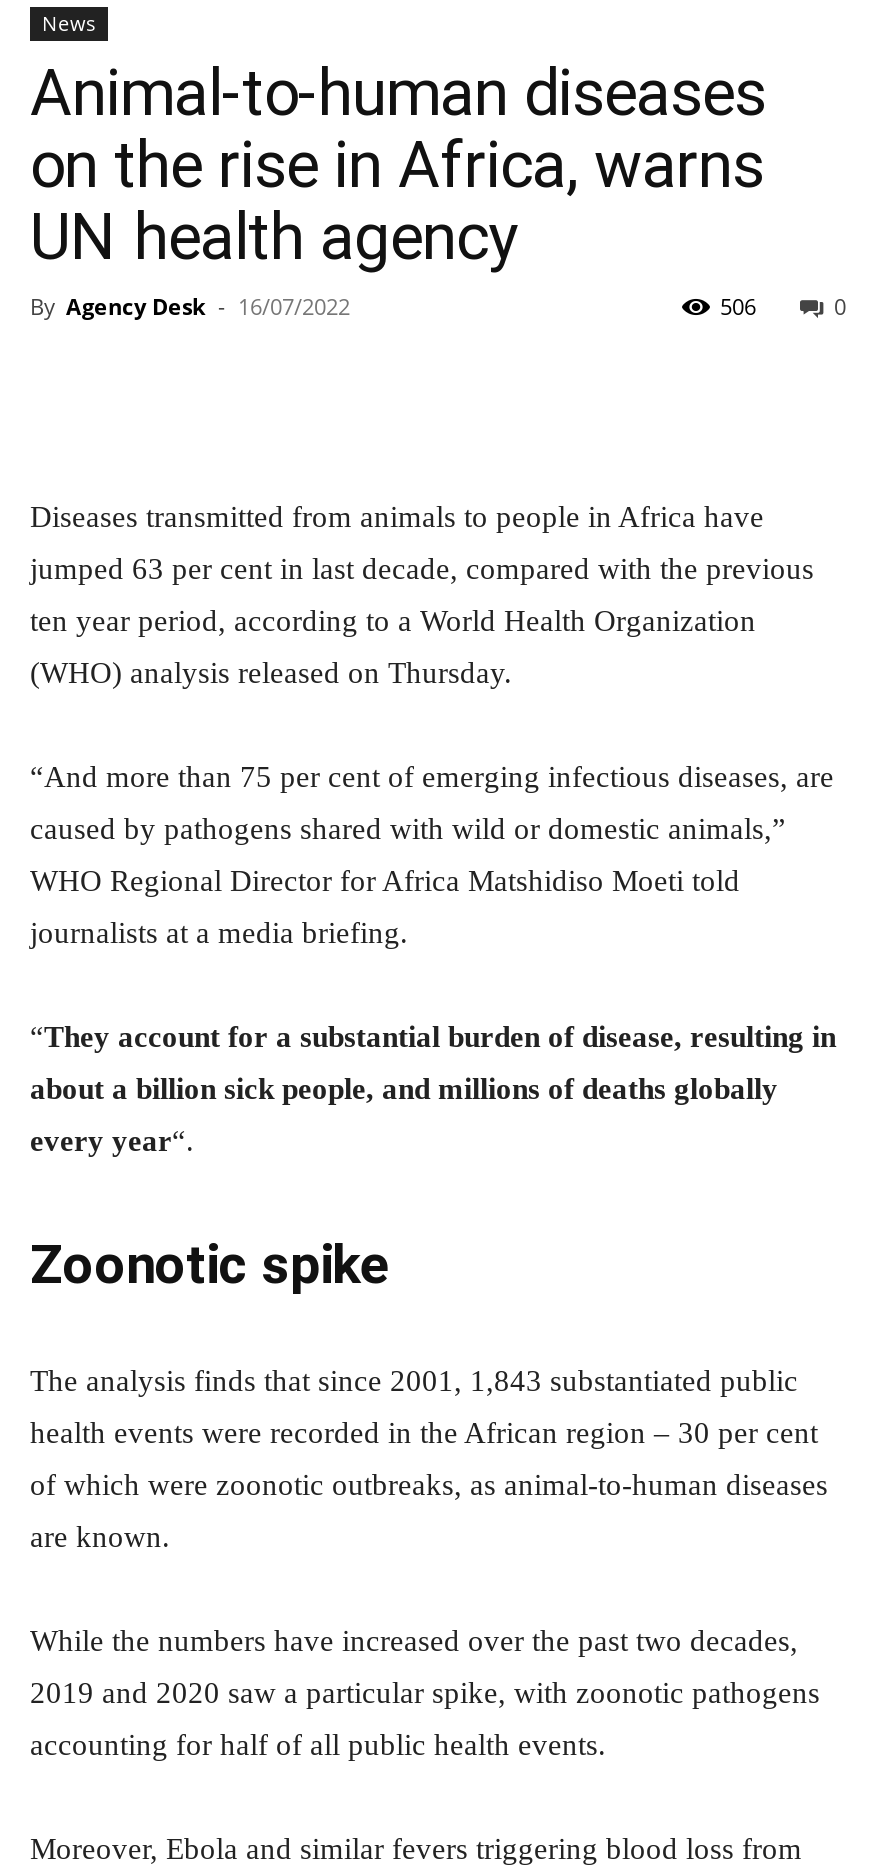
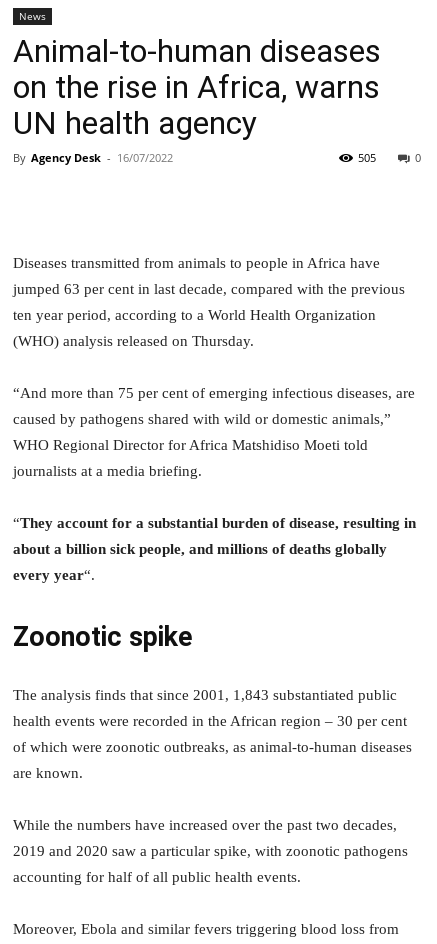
[720,291,756,321] 506 -> [358,150,376,165] 505

